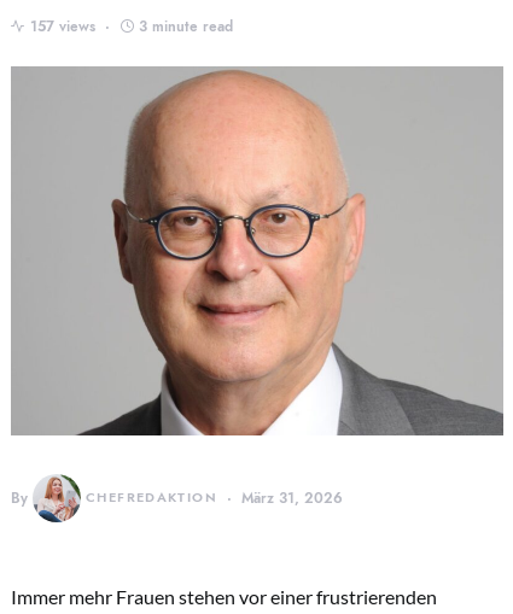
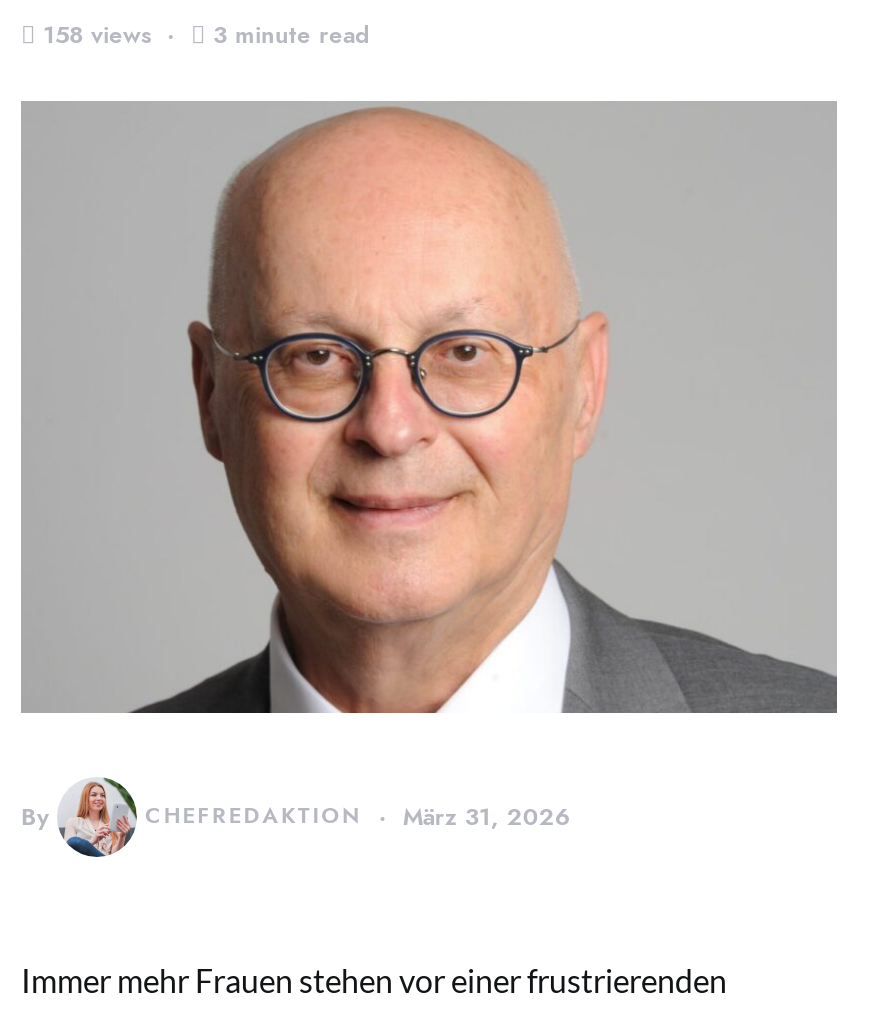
[30,17,95,36] 157 views -> [43,19,151,51] 158 views

